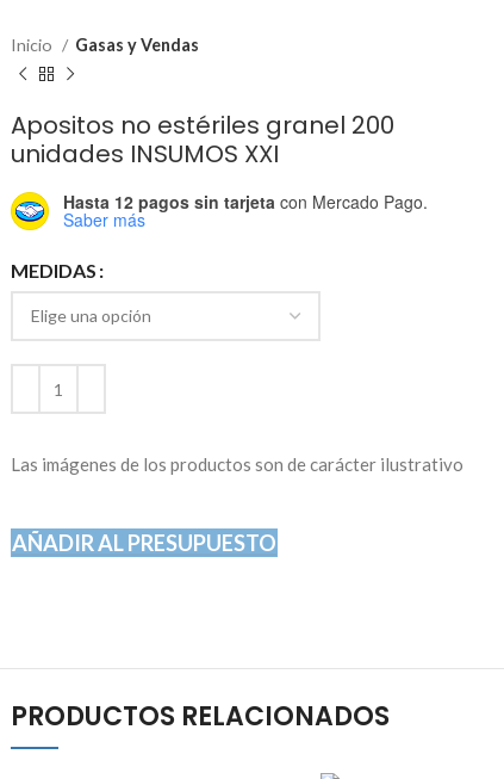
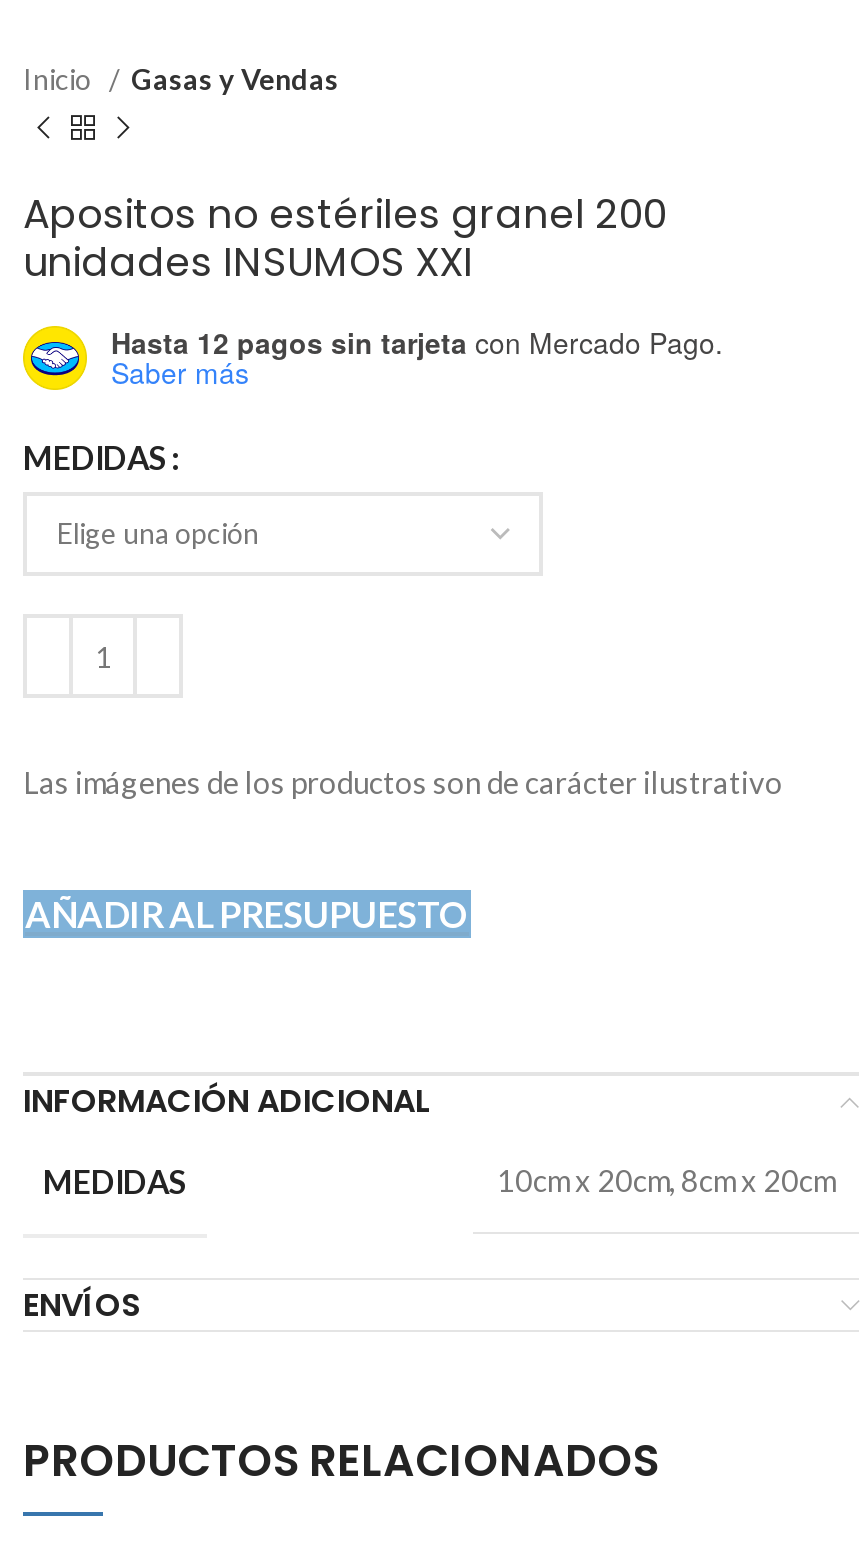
none -> [23,1079,835,1329] INFORMACIÓN ADICIONAL | MEDIDAS | 10cm x 20cm, 8cm x 20cm | ENVÍOS

